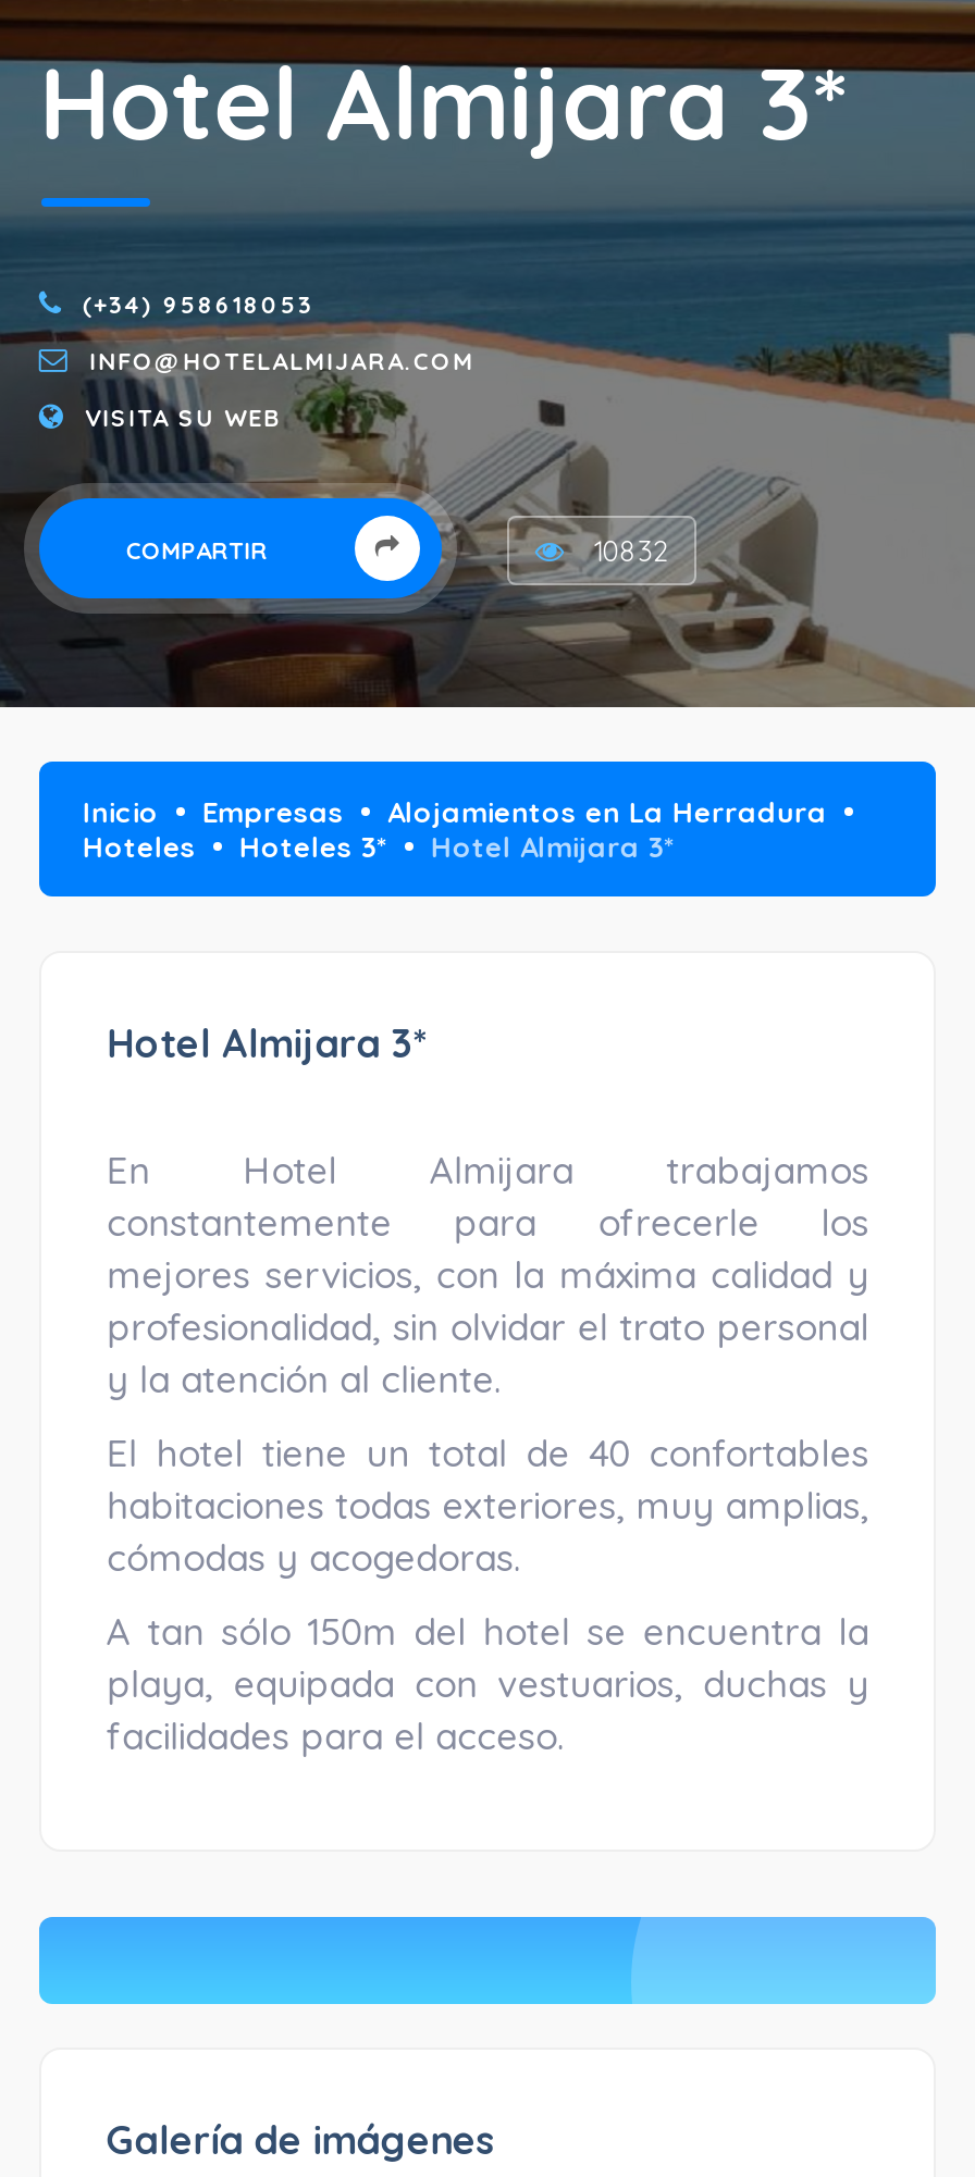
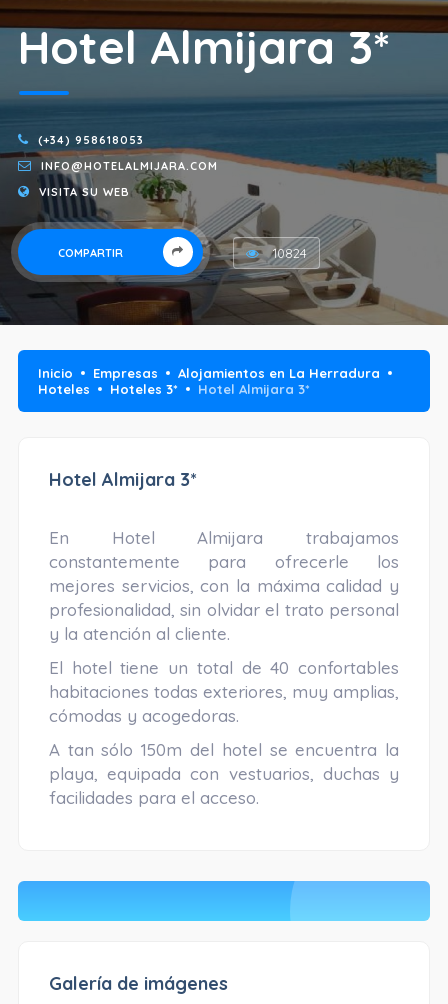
[585,533,668,568] 10832 -> [269,245,307,261] 10824

